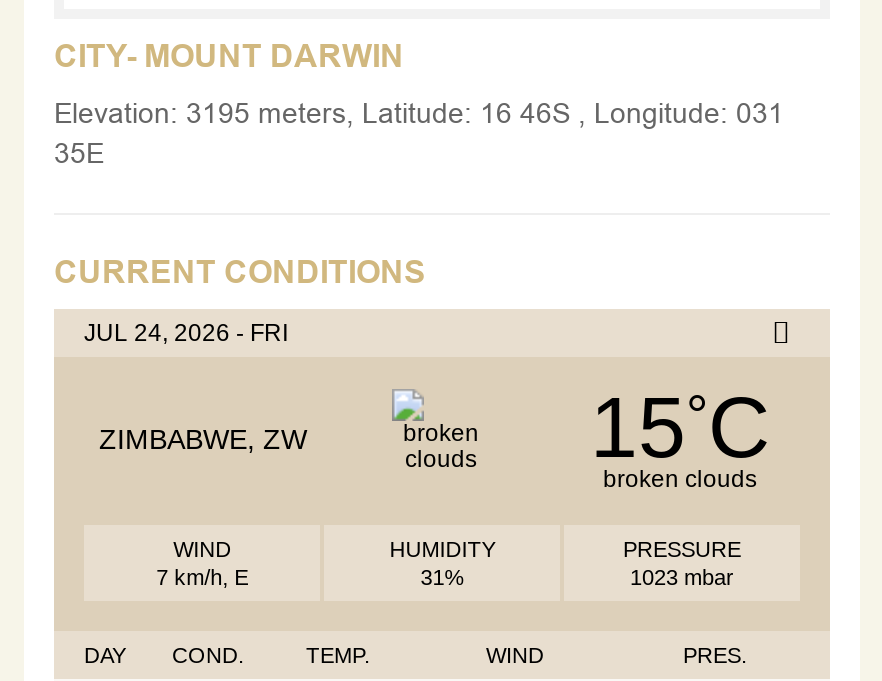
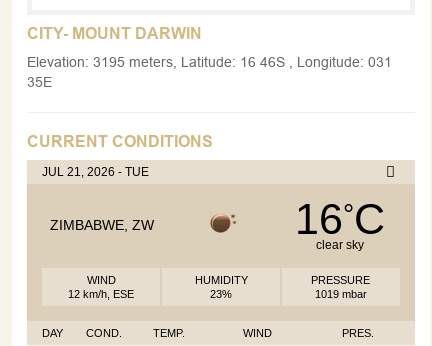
[84,319,288,347] JUL 24, 2026 - FRI -> [42,165,149,179] JUL 21, 2026 - TUE
[390,389,480,469] [image] -> [197,201,239,239] [image]
[590,379,770,493] 15°C | broken clouds -> [295,195,385,252] 16°C | clear sky
[156,565,248,589] 7 km/h, E -> [68,288,134,300] 12 km/h, ESE
[420,565,464,589] 31% -> [210,288,232,300] 23%
[630,565,734,589] 1023 mbar -> [315,288,367,300] 1019 mbar

